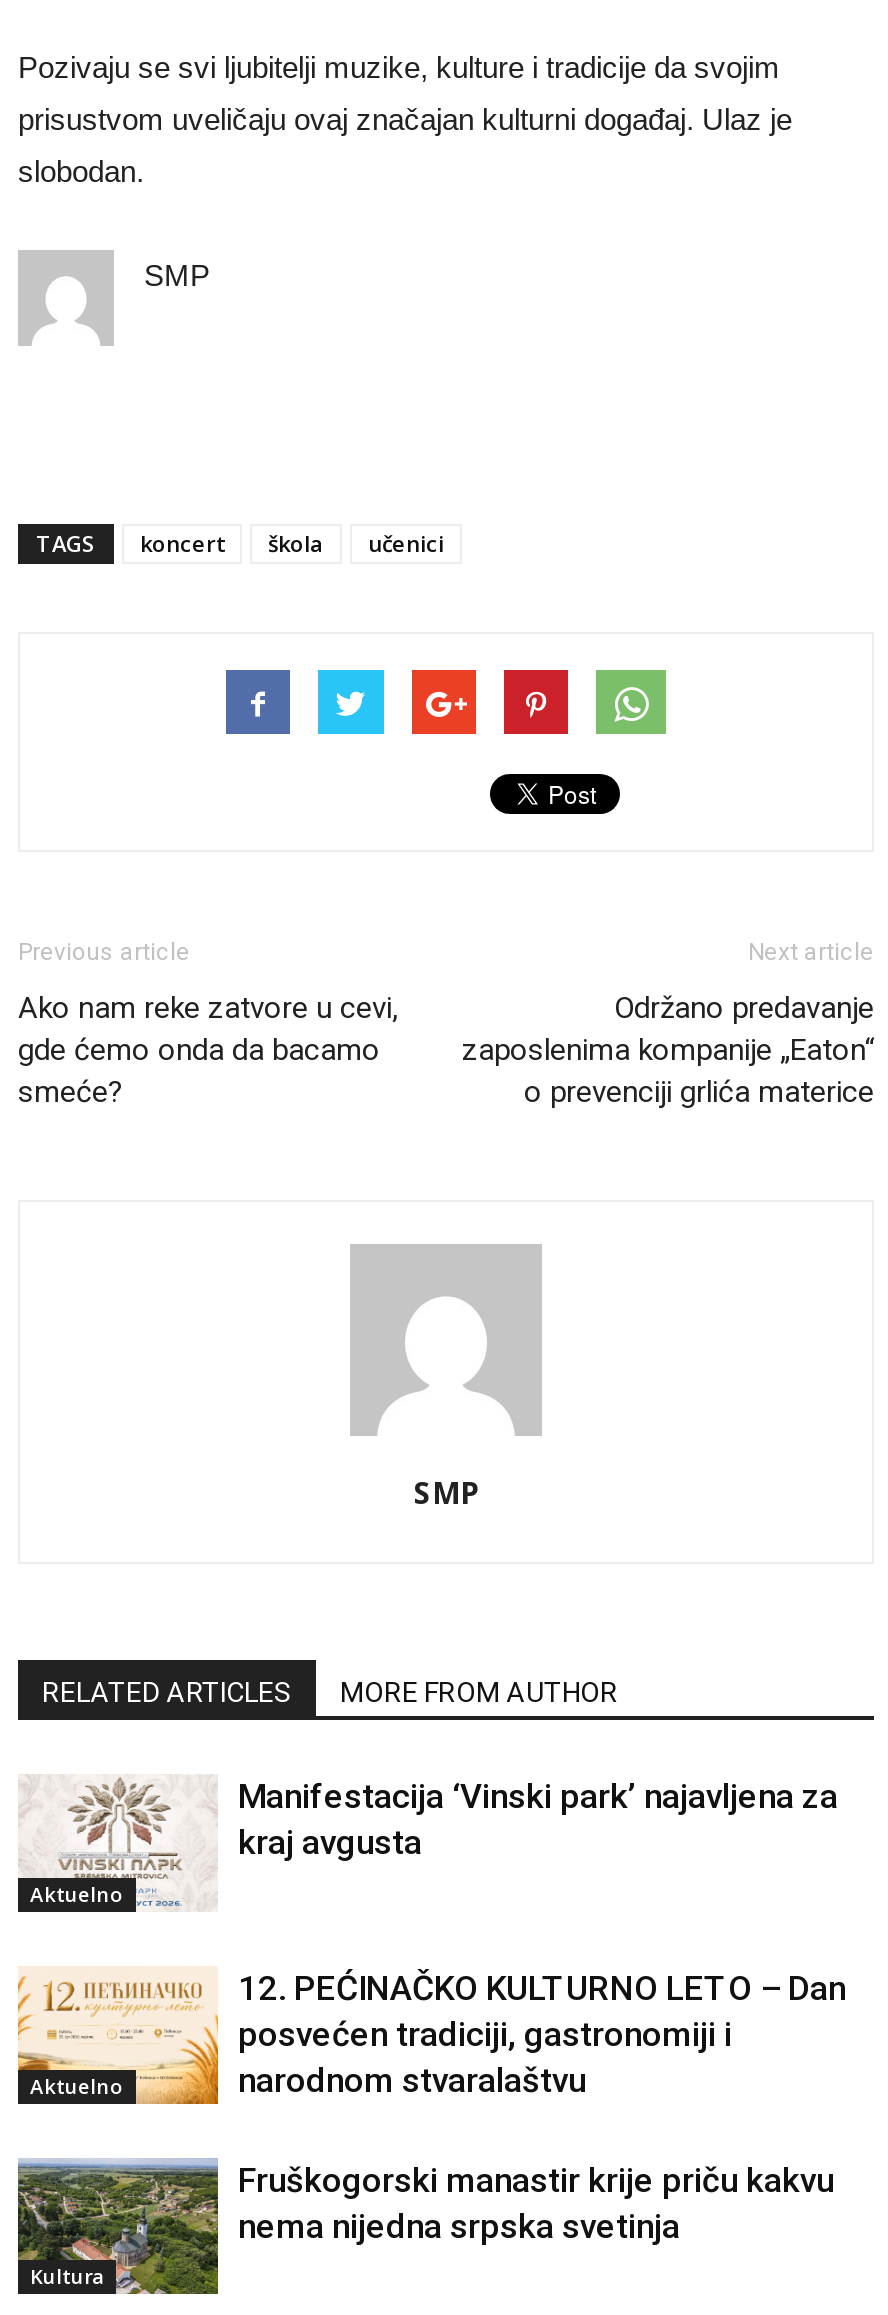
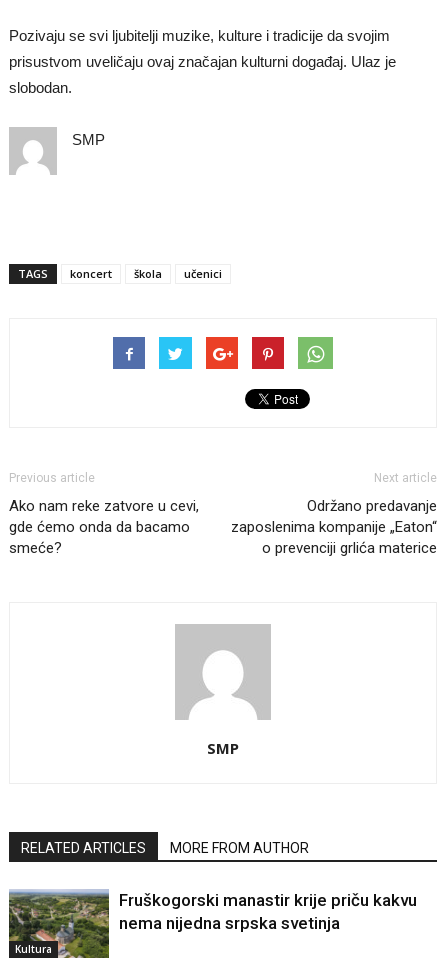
[20,1776,216,1910] [image] | Aktuelno -> none
[238,1776,838,1862] Manifestacija ‘Vinski park’ najavljena za | kraj avgusta -> none
[16,1966,210,2106] [image] | Aktuelno -> none
[238,1968,846,2100] 12. PEĆINAČKO KULTURNO LETO – Dan | posvećen tradiciji, gastronomiji i | narodnom stvaralaštvu -> none

